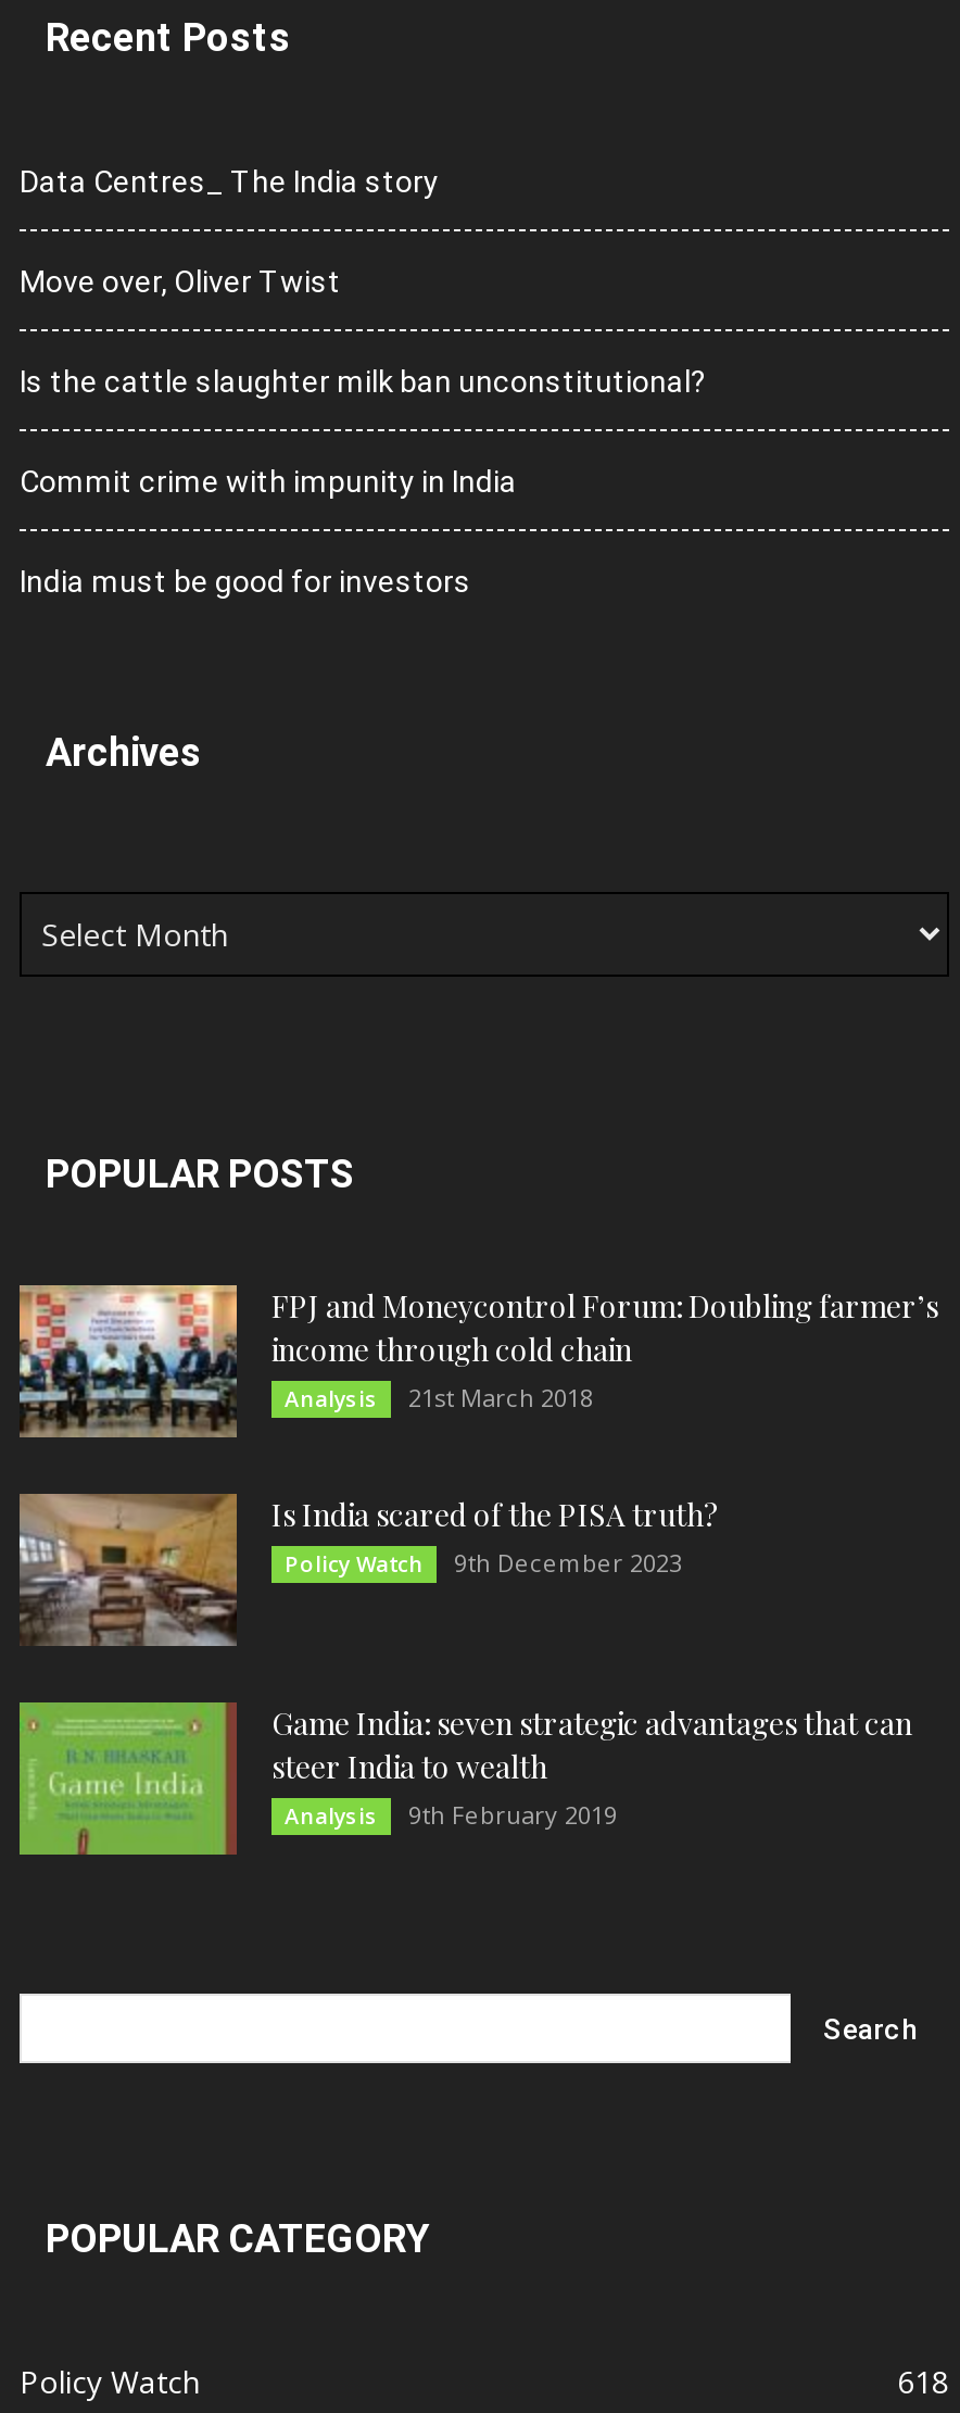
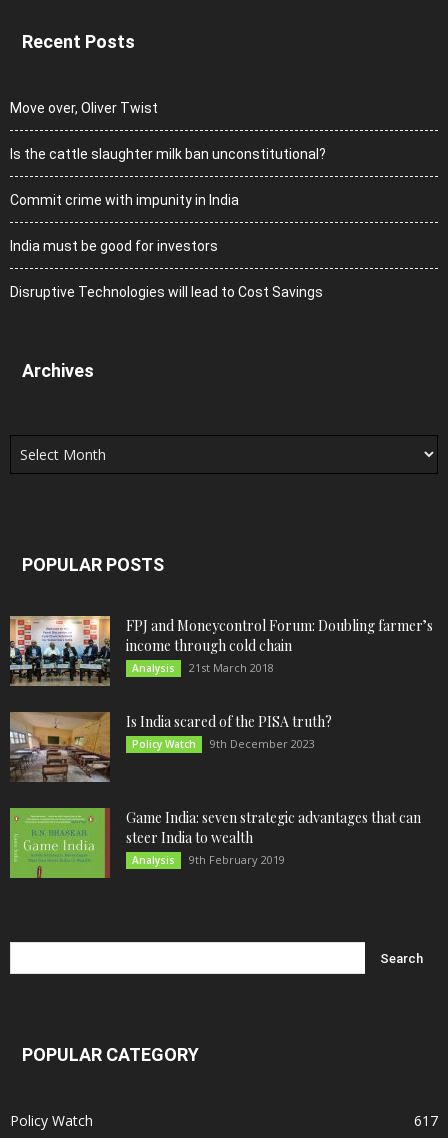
[20,164,439,198] Data Centres_ The India story -> none
moved [20,264,706,598] -> [10,100,326,254]: Move over, Oliver Twist | Is the cattle slaughter milk ban unconstitutional? | Commit crime with impunity in India | India must be good for investors
none -> [10,284,323,300] Disruptive Technologies will lead to Cost Savings
[897,2361,949,2402] 618 -> [414,1111,438,1130] 617

